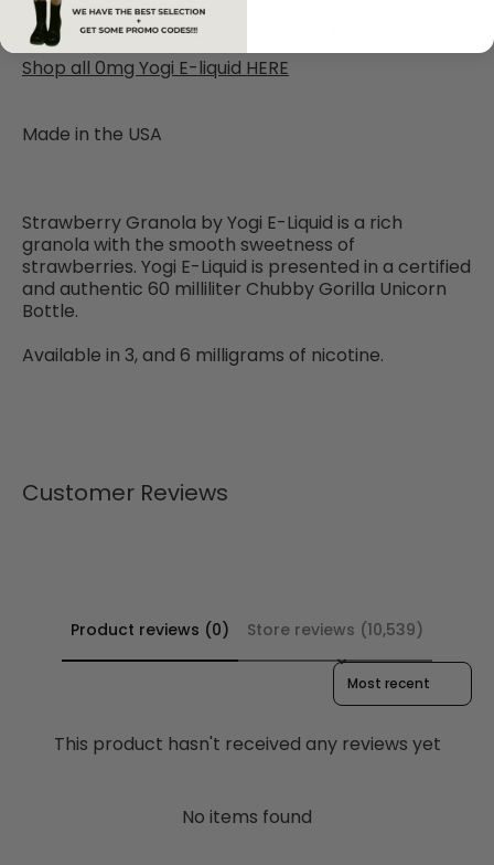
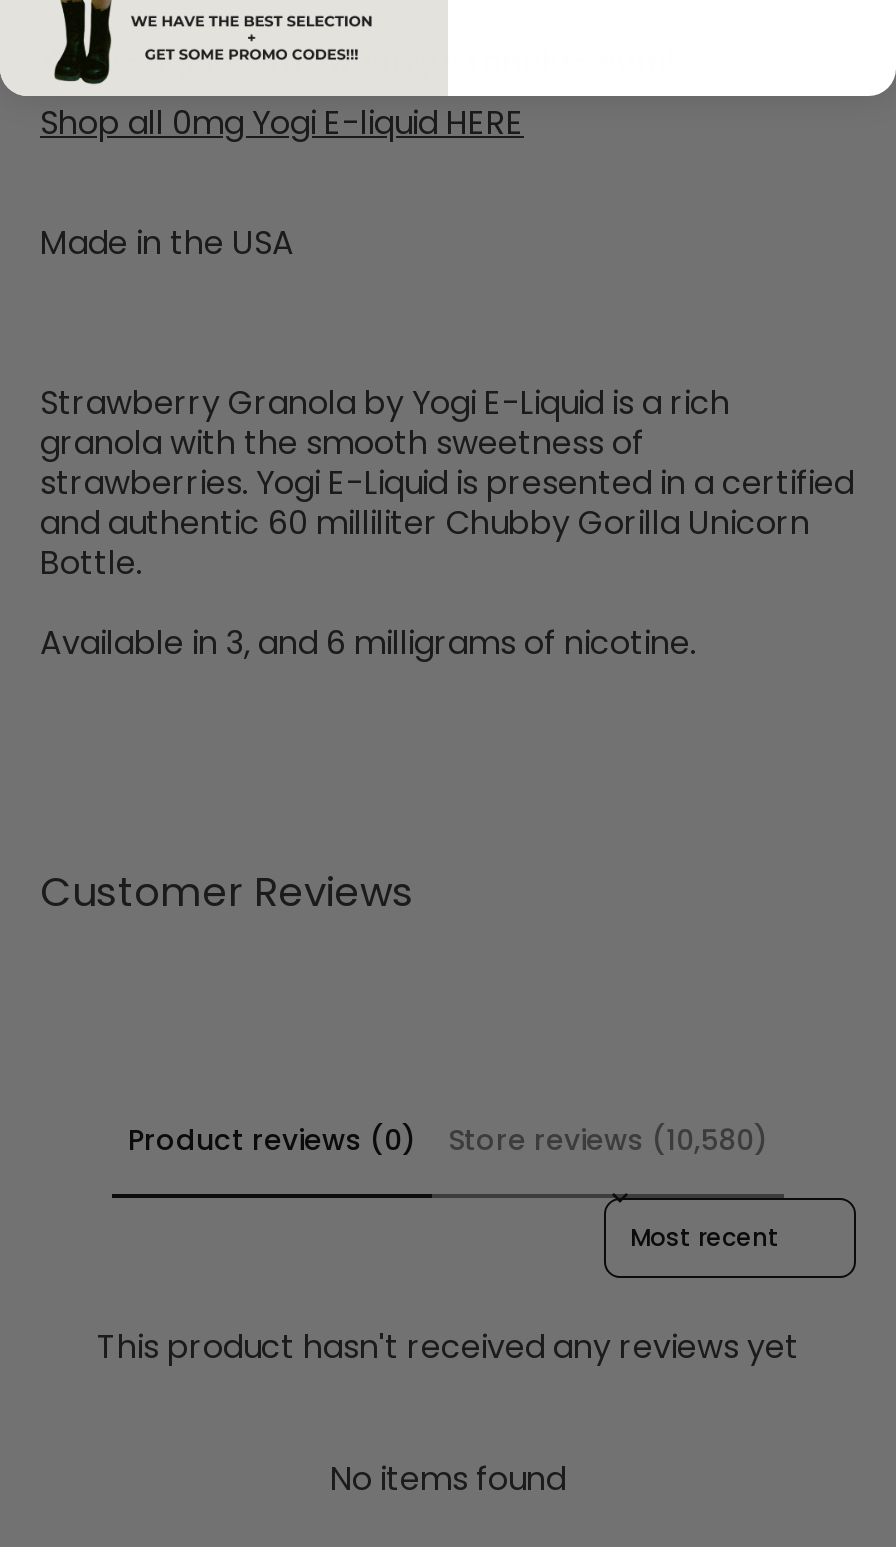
[247,619,423,641] Store reviews (10,539) -> [448,1120,768,1160] Store reviews (10,580)

